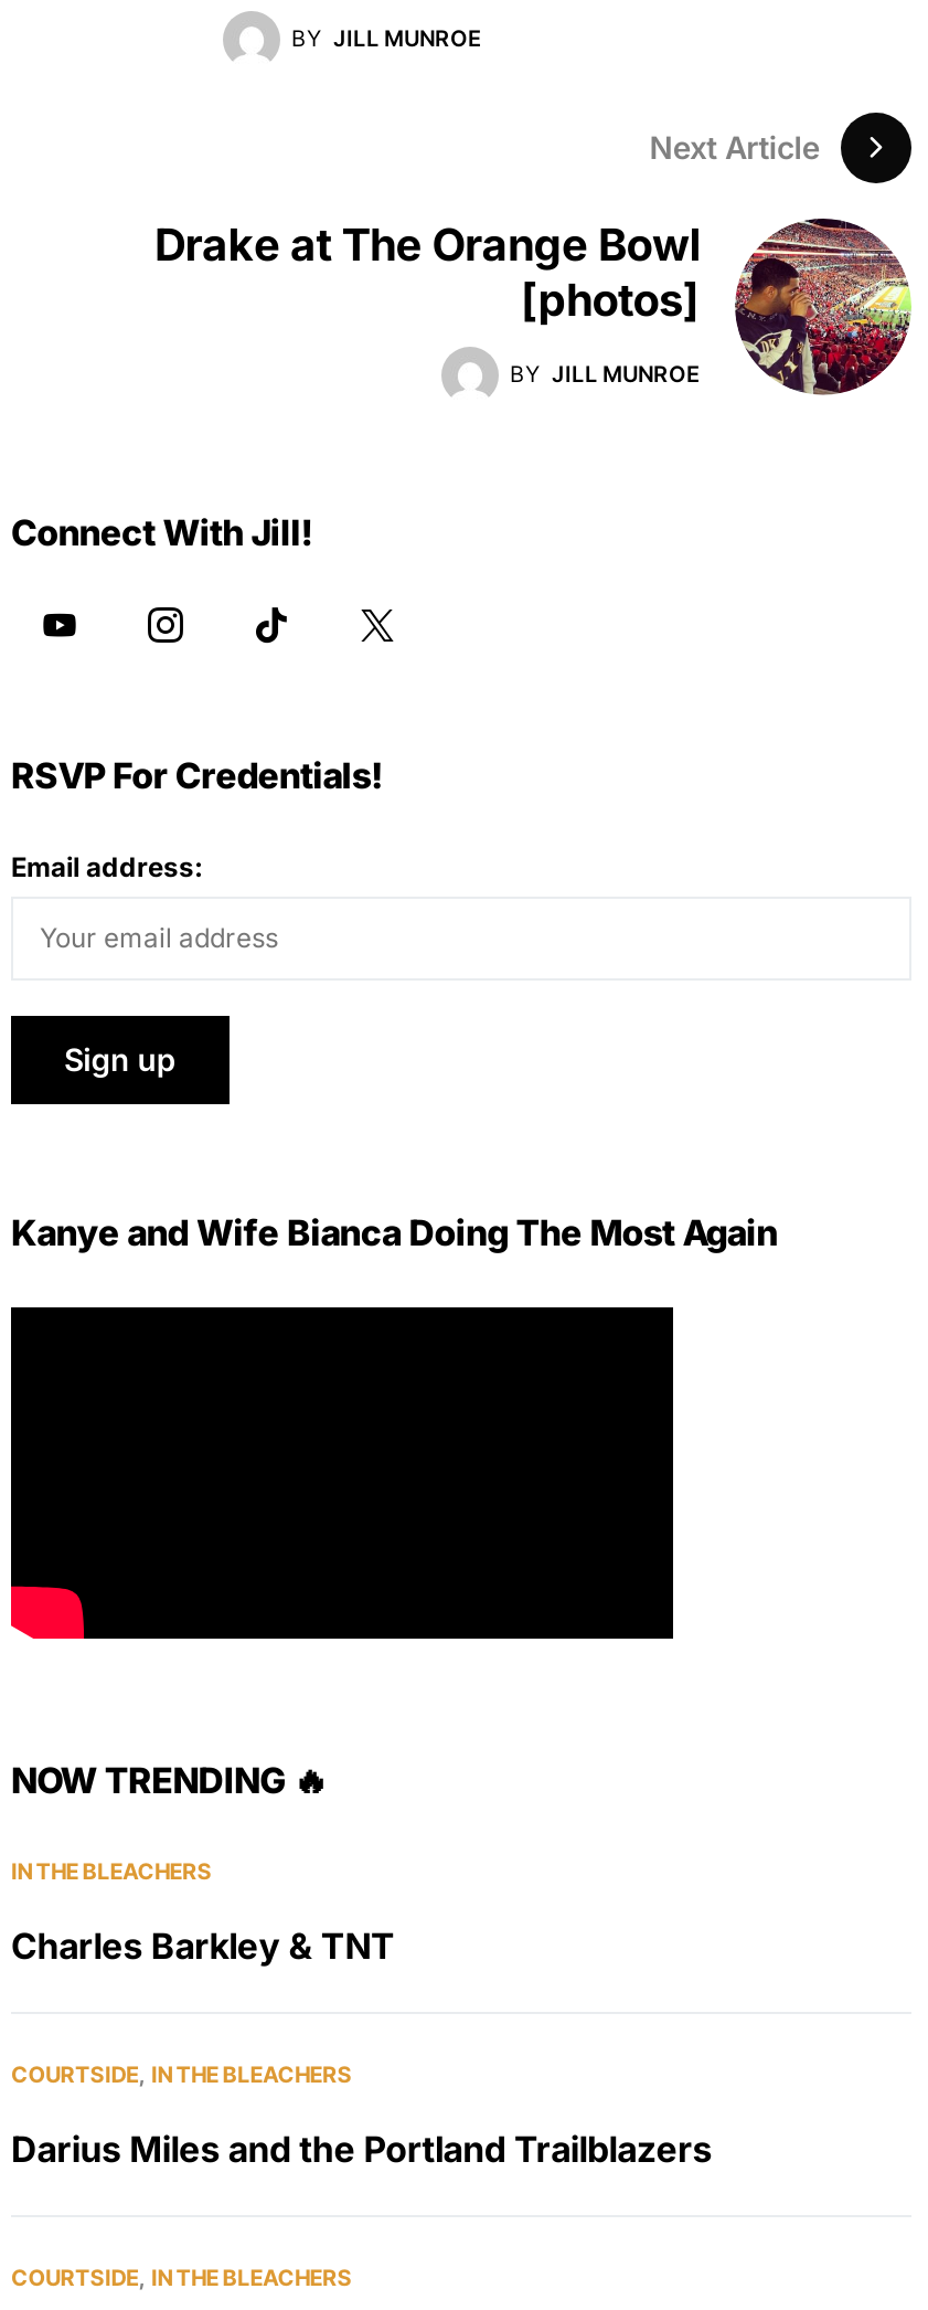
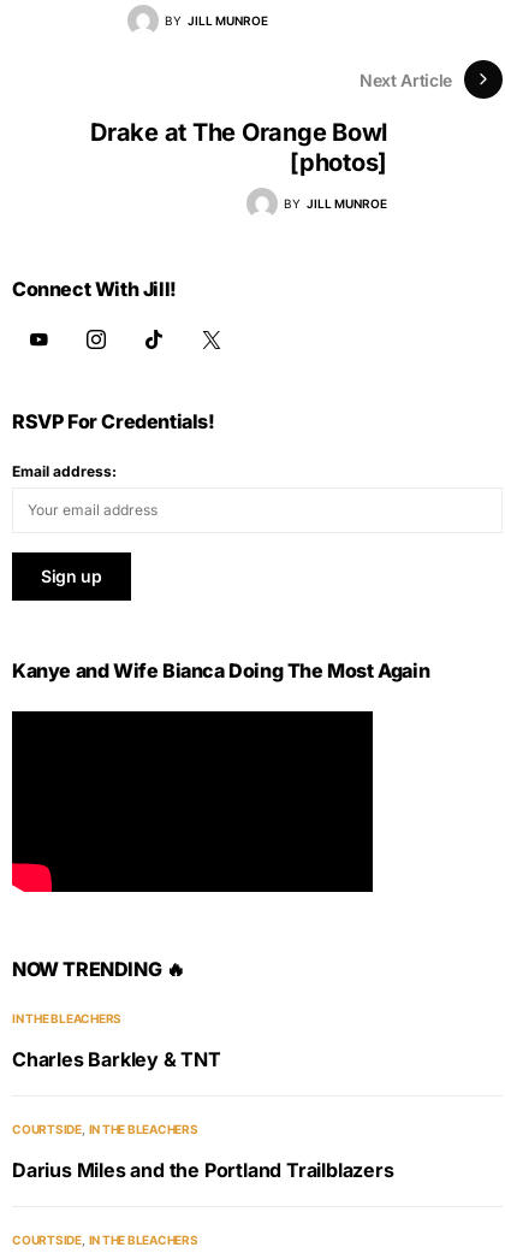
[733,215,914,396] [image] -> none

